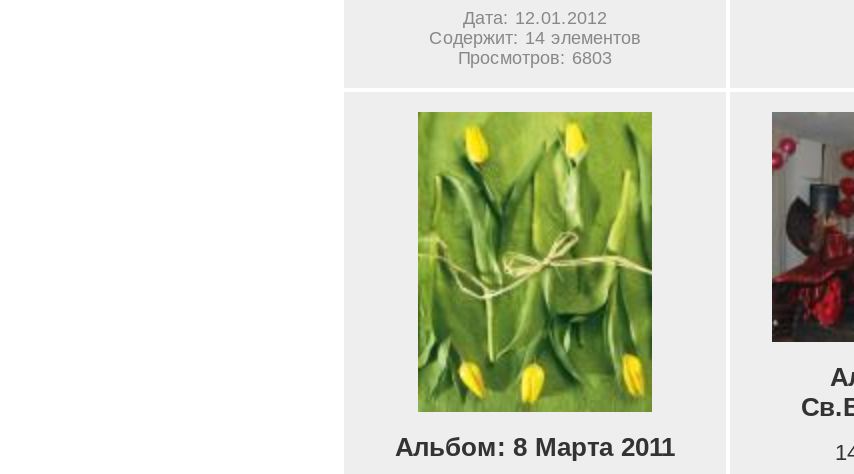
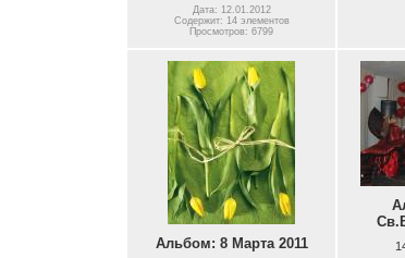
[458,49,612,69] Просмотров: 6803 -> [189,26,273,37] Просмотров: 6799

